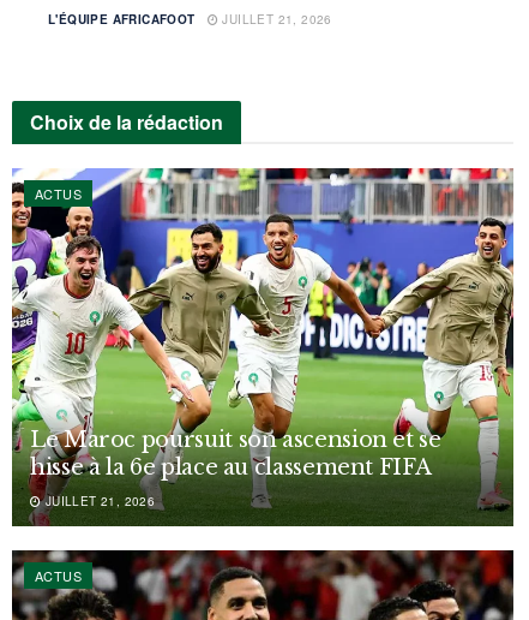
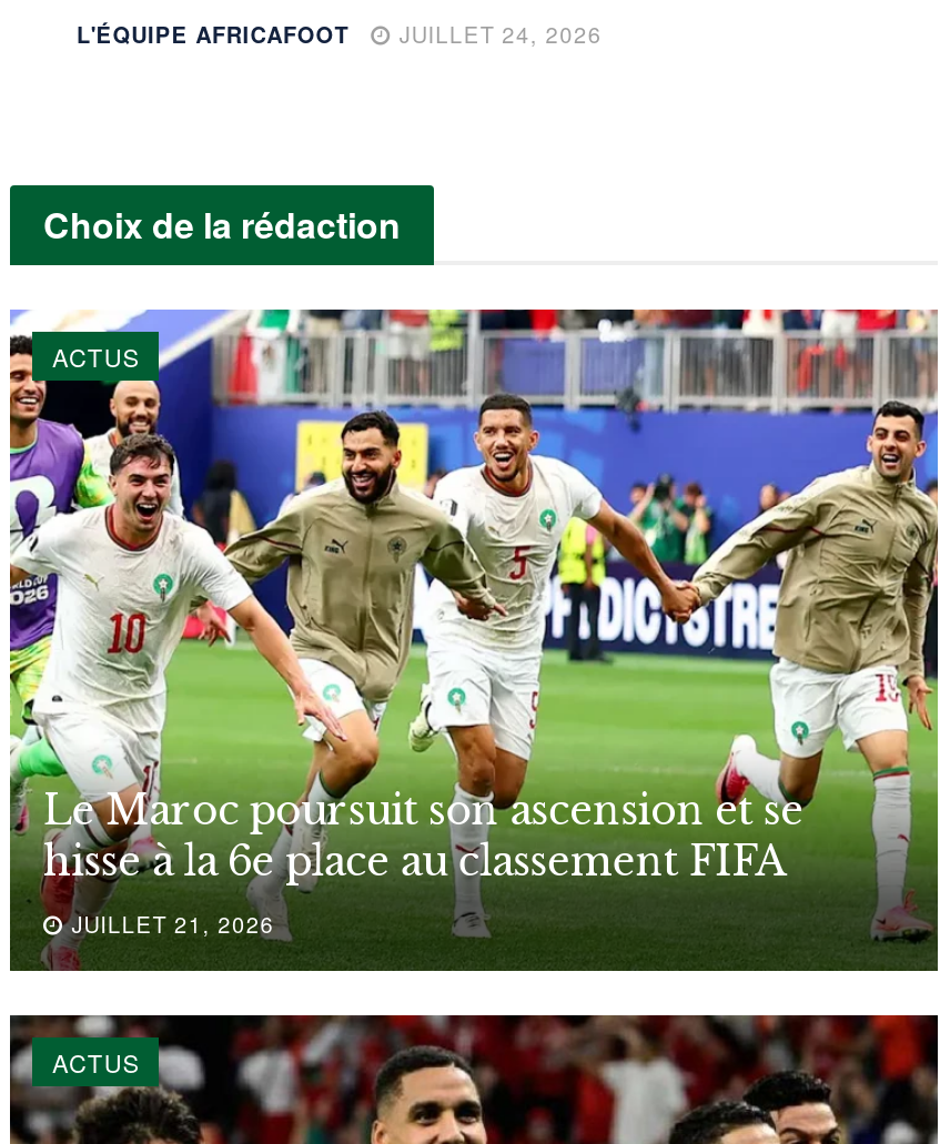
[48,10,332,27] L'ÉQUIPE AFRICAFOOT JUILLET 21, 2026 -> [77,18,602,49] L'ÉQUIPE AFRICAFOOT JUILLET 24, 2026

